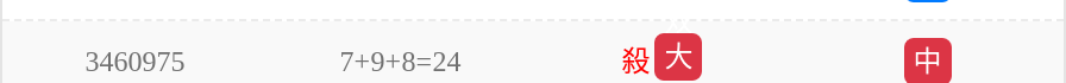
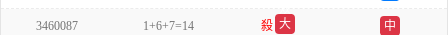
[85,45,185,78] 3460975 -> [36,19,78,33] 3460087
[340,45,461,78] 7+9+8=24 -> [143,19,194,33] 1+6+7=14

